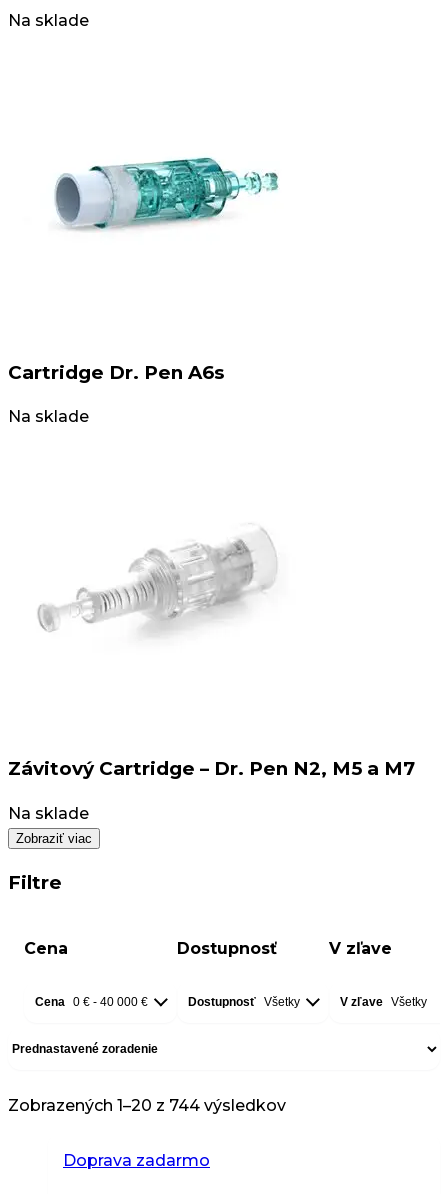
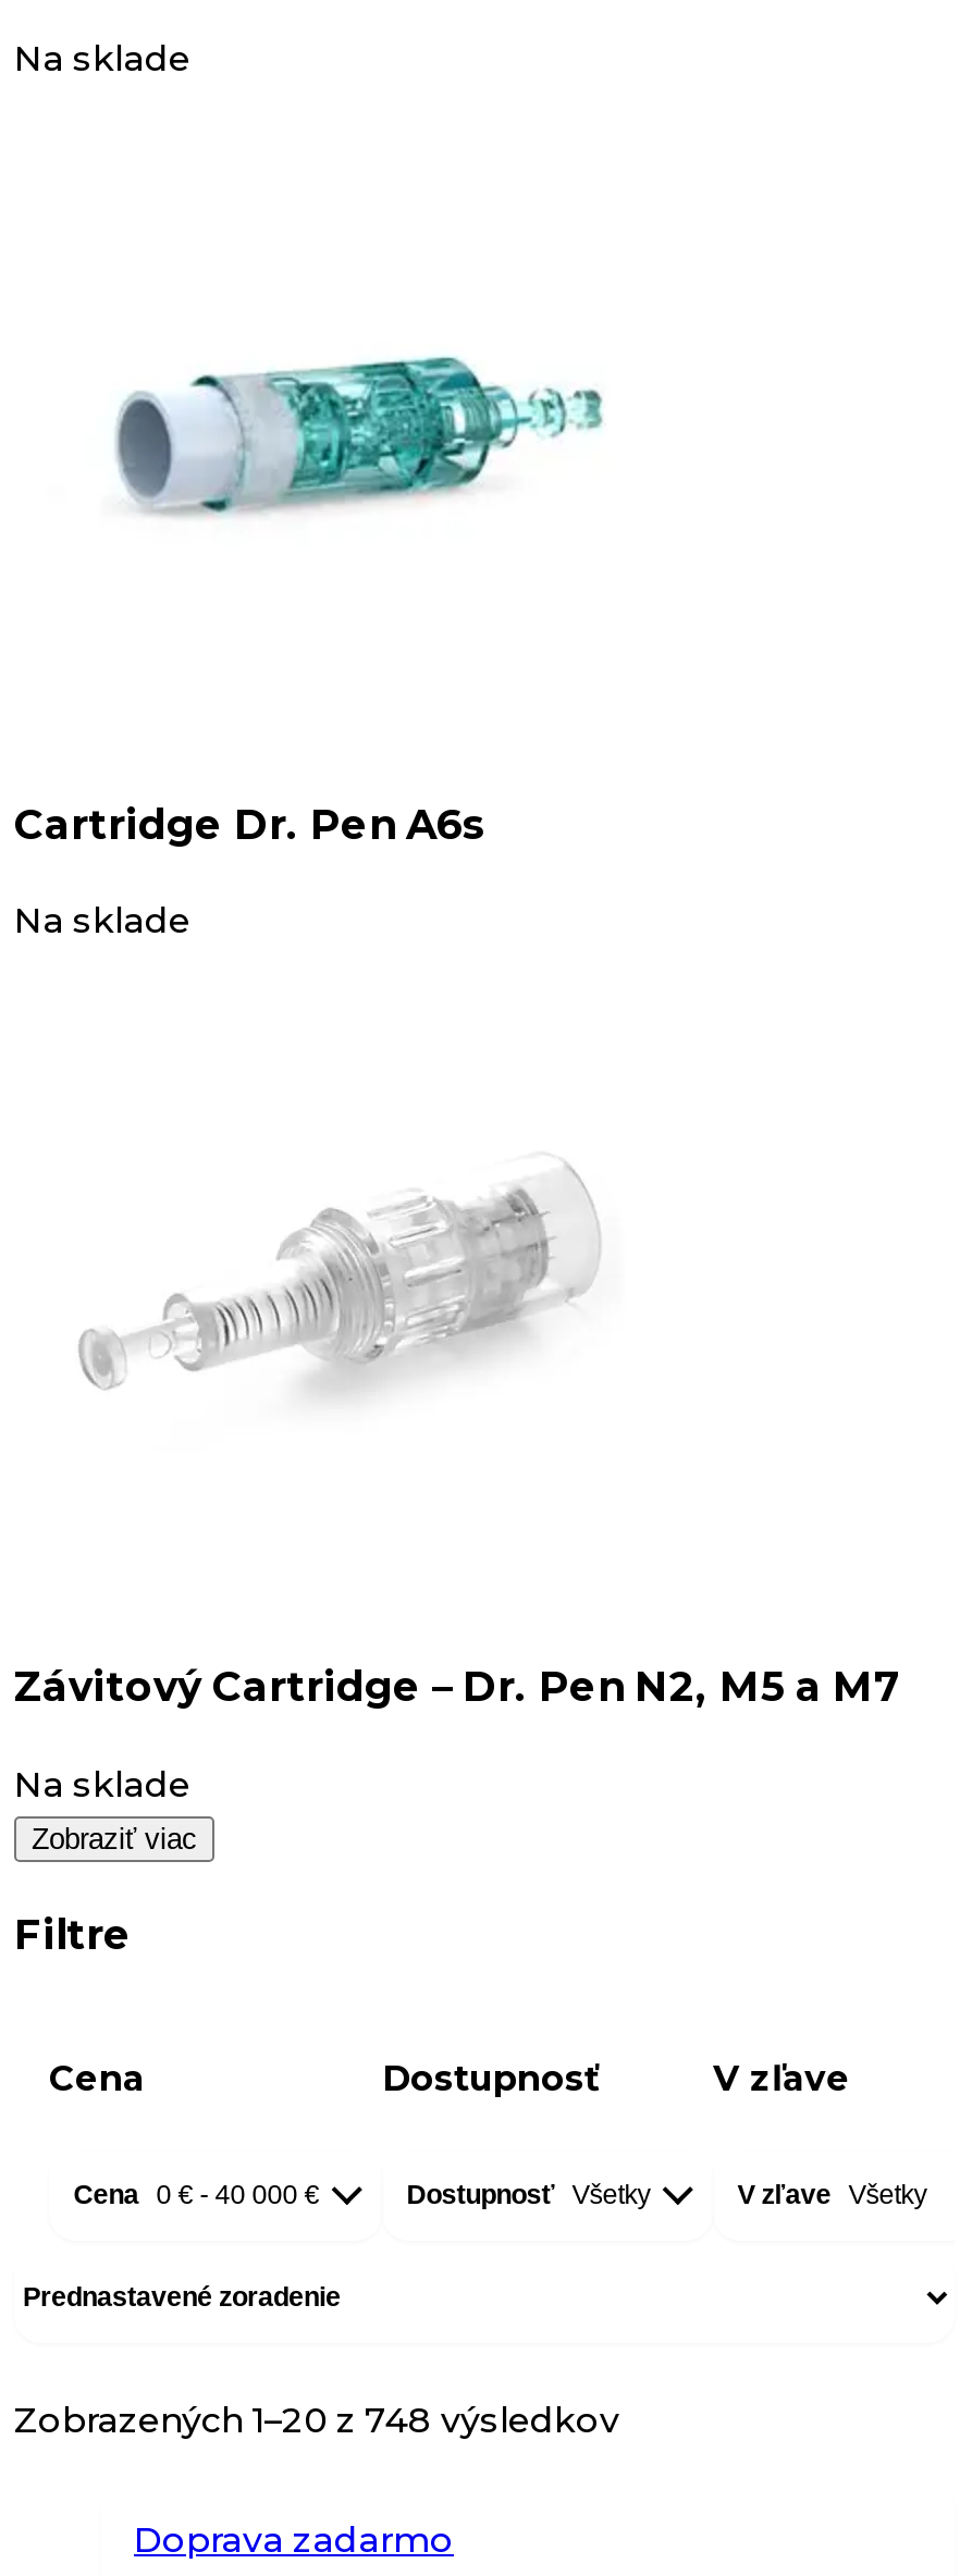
[8,1096,286,1115] Zobrazených 1–20 z 744 výsledkov -> [14,2399,619,2441] Zobrazených 1–20 z 748 výsledkov

